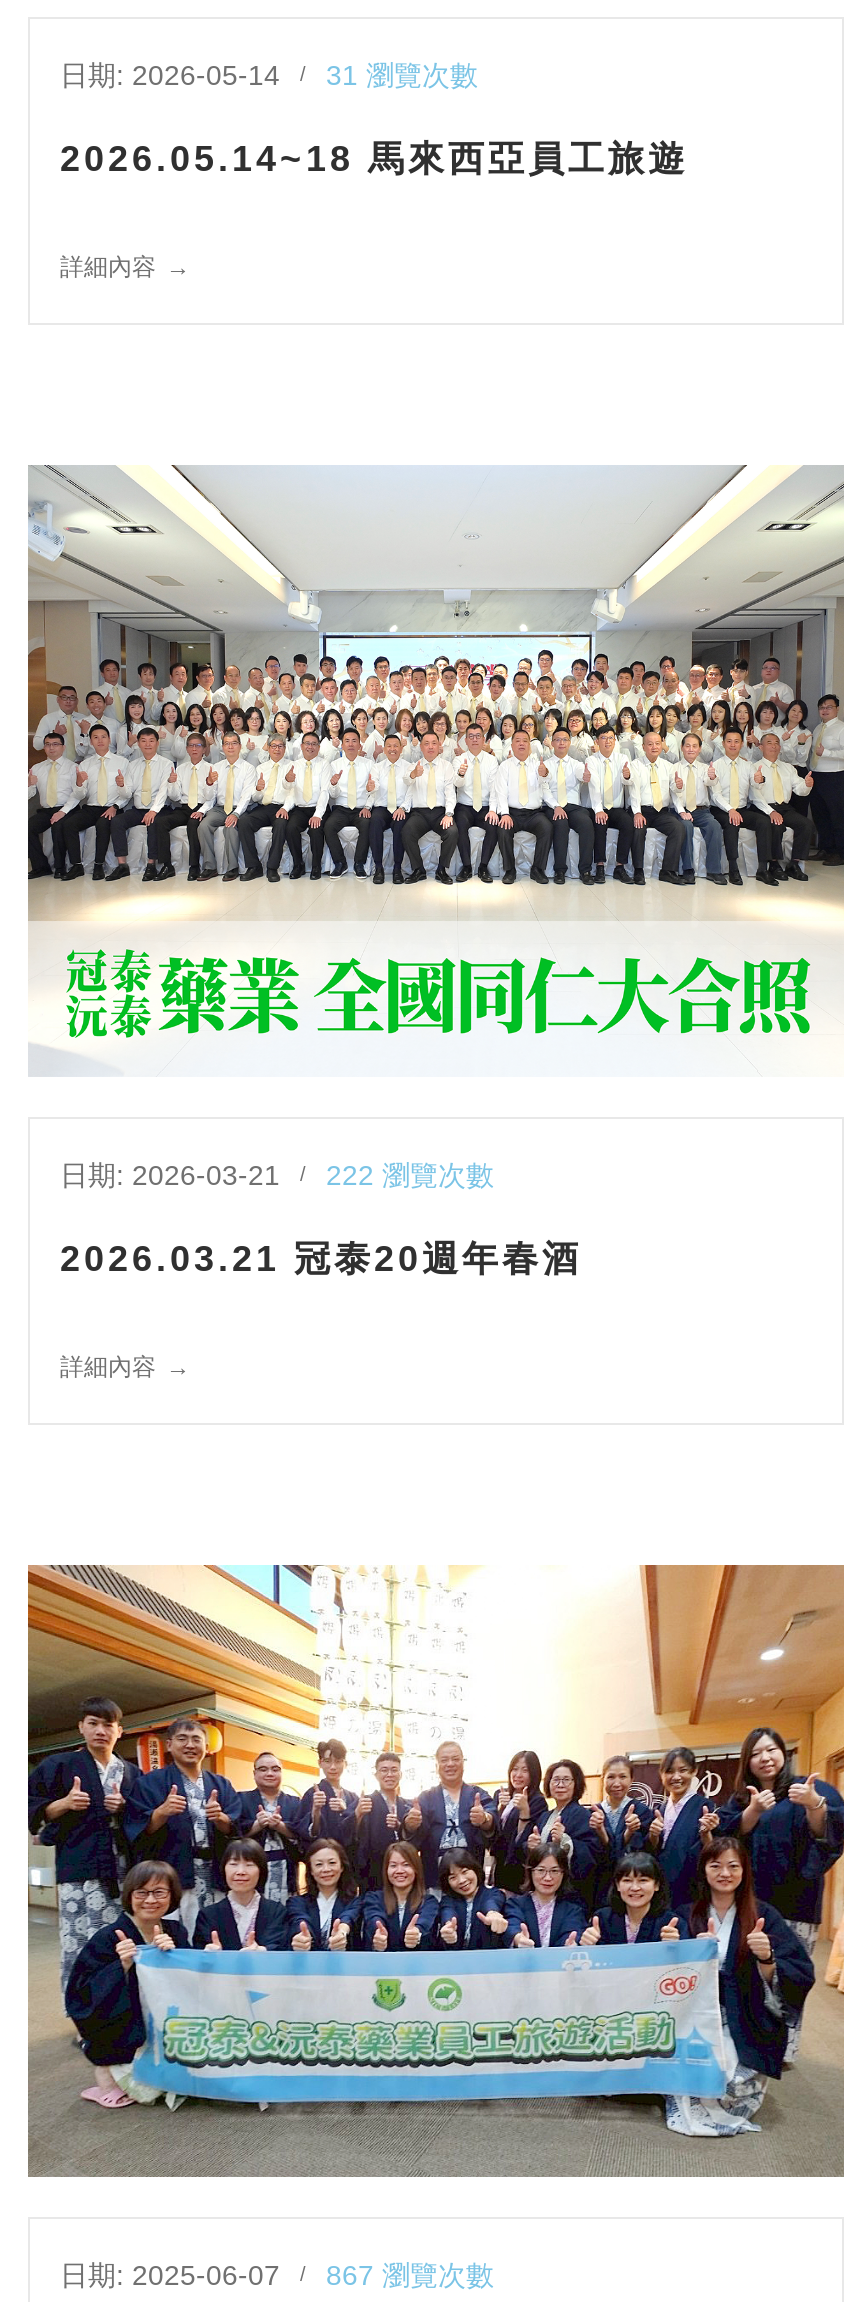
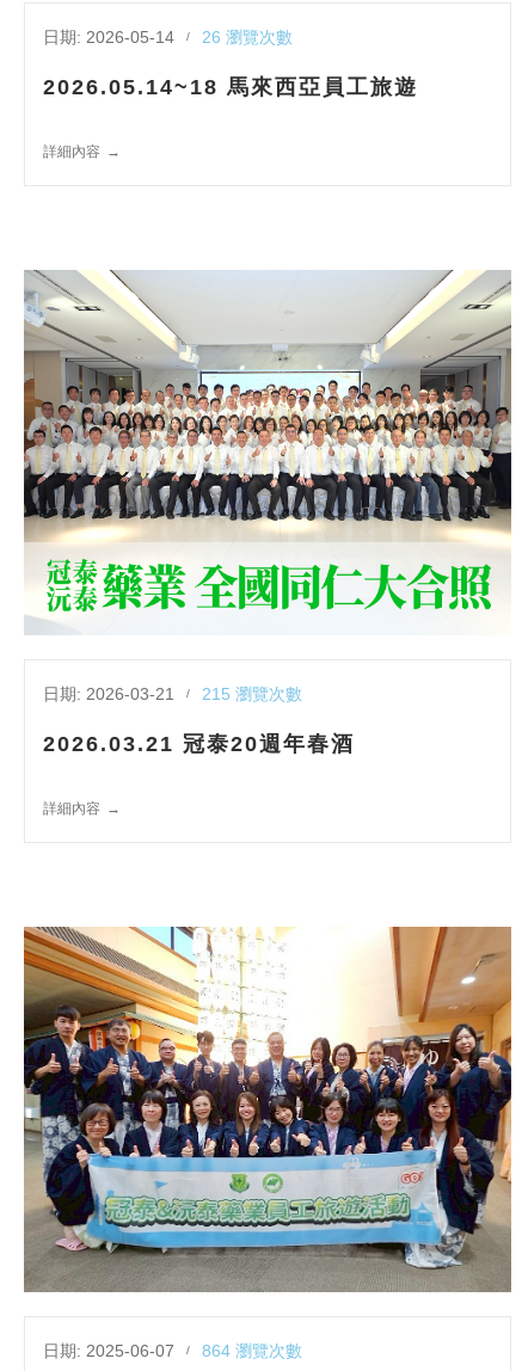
[60,59,478,91] 日期: 2026-05-14 31 瀏覽次數 -> [43,27,293,47] 日期: 2026-05-14 26 瀏覽次數
[60,1159,494,1191] 日期: 2026-03-21 222 瀏覽次數 -> [43,684,302,703] 日期: 2026-03-21 215 瀏覽次數
[60,2259,494,2291] 日期: 2025-06-07 867 瀏覽次數 -> [43,1341,302,1360] 日期: 2025-06-07 864 瀏覽次數

